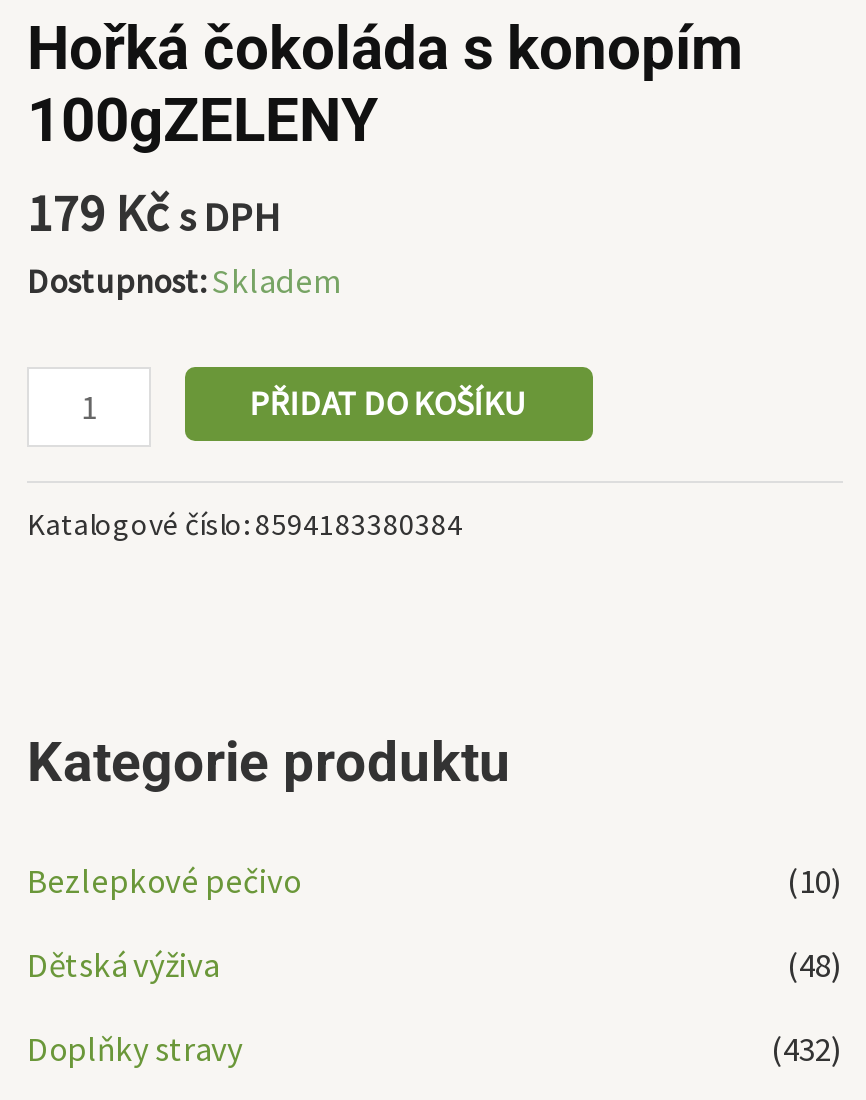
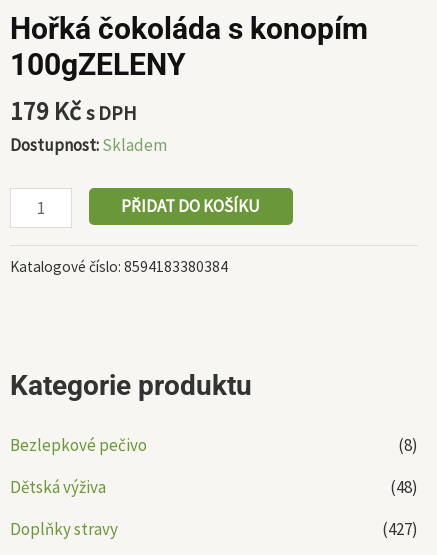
[787,858,843,902] (10) -> [398,434,418,456] (8)
[771,1027,843,1071] (432) -> [382,518,418,540] (427)

